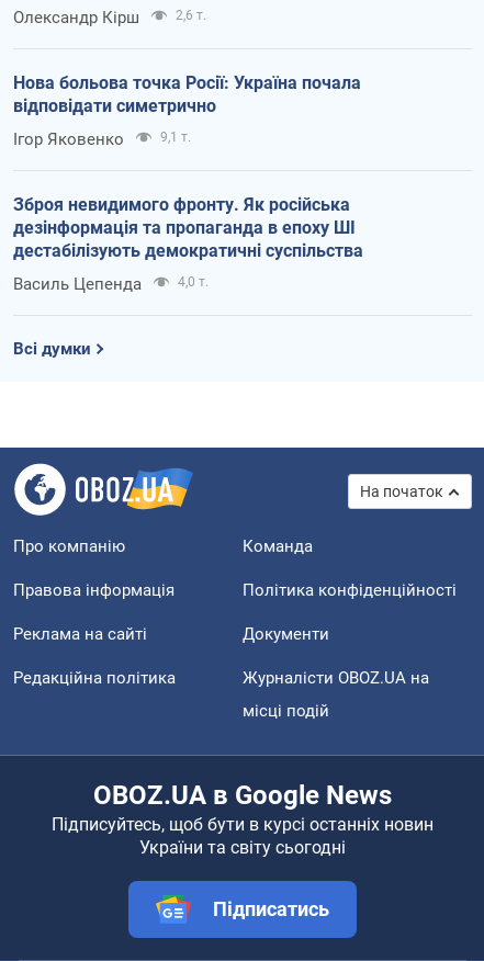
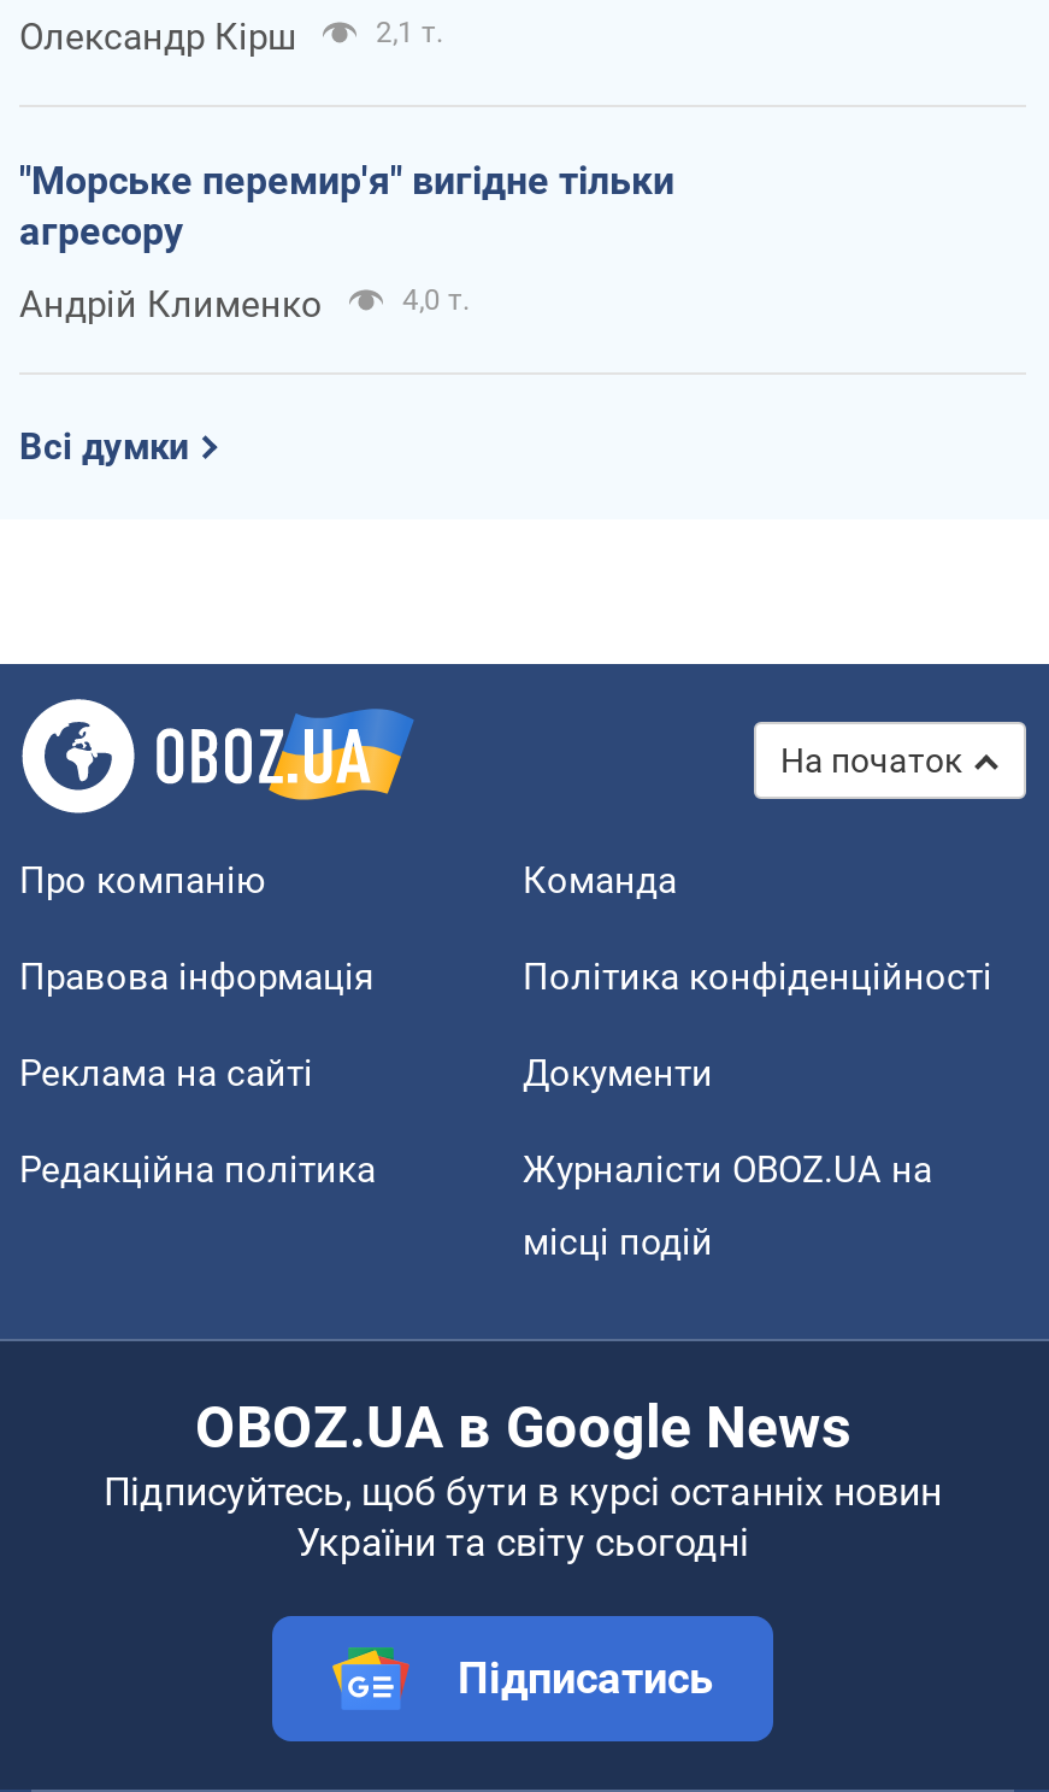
[13,8,363,294] 2,6 т. | Нова больова точка Росії: Україна почала | відповідати симетрично | Ігор Яковенко | 9,1 т. | Зброя невидимого фронту. Як російська | дезінформація та пропаганда в епоху ШІ | дестабілізують демократичні суспільства | Василь Цепенда -> [19,17,674,328] 2,1 т. | "Морське перемир'я" вигідне тільки | агресору | Андрій Клименко

